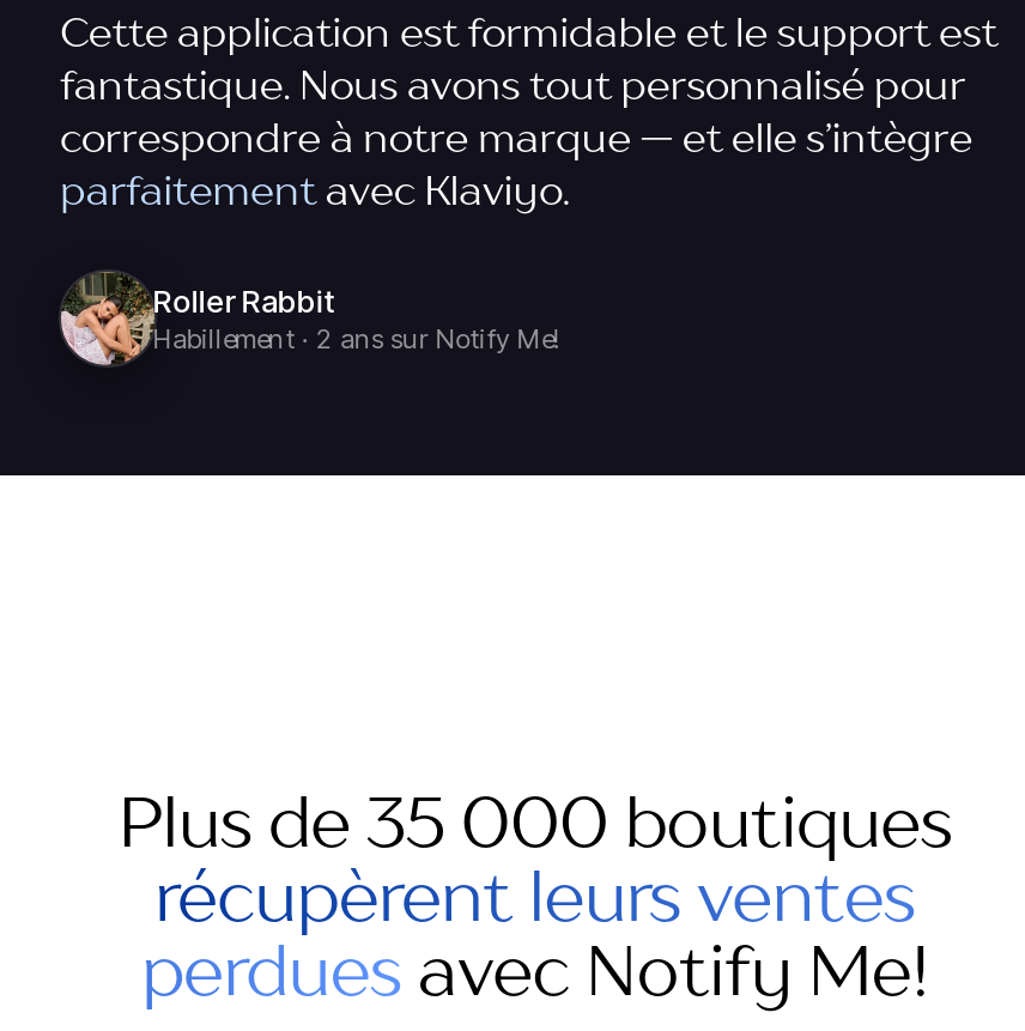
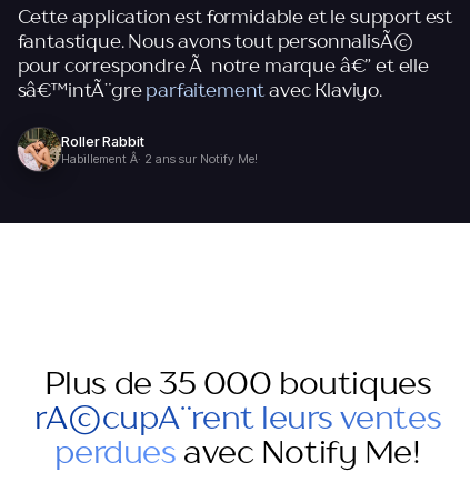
[60,69,972,215] fantastique. Nous avons tout personnalisé pour | correspondre à notre marque — et elle s’intègre | parfaitement avec Klaviyo. -> [17,34,429,101] fantastique. Nous avons tout personnalisÃ© | pour correspondre Ã notre marque â€” et elle | sâ€™intÃ¨gre parfaitement avec Klaviyo.
[154,321,561,355] Habillement · 2 ans sur Notify Me! -> [61,151,257,166] Habillement Â· 2 ans sur Notify Me!
[154,867,916,937] récupèrent leurs ventes -> [34,404,441,436] rÃ©cupÃ¨rent leurs ventes

